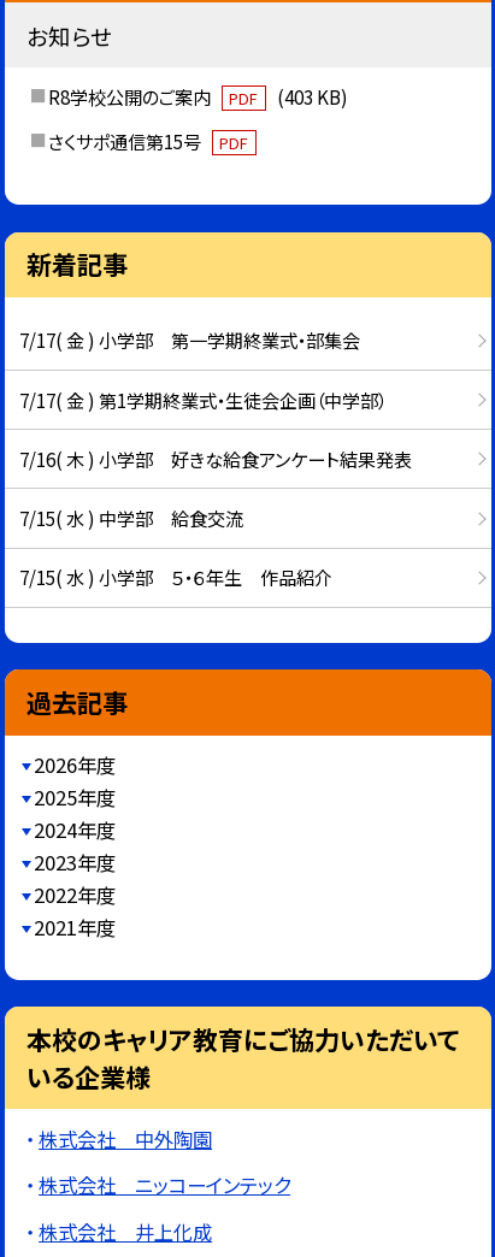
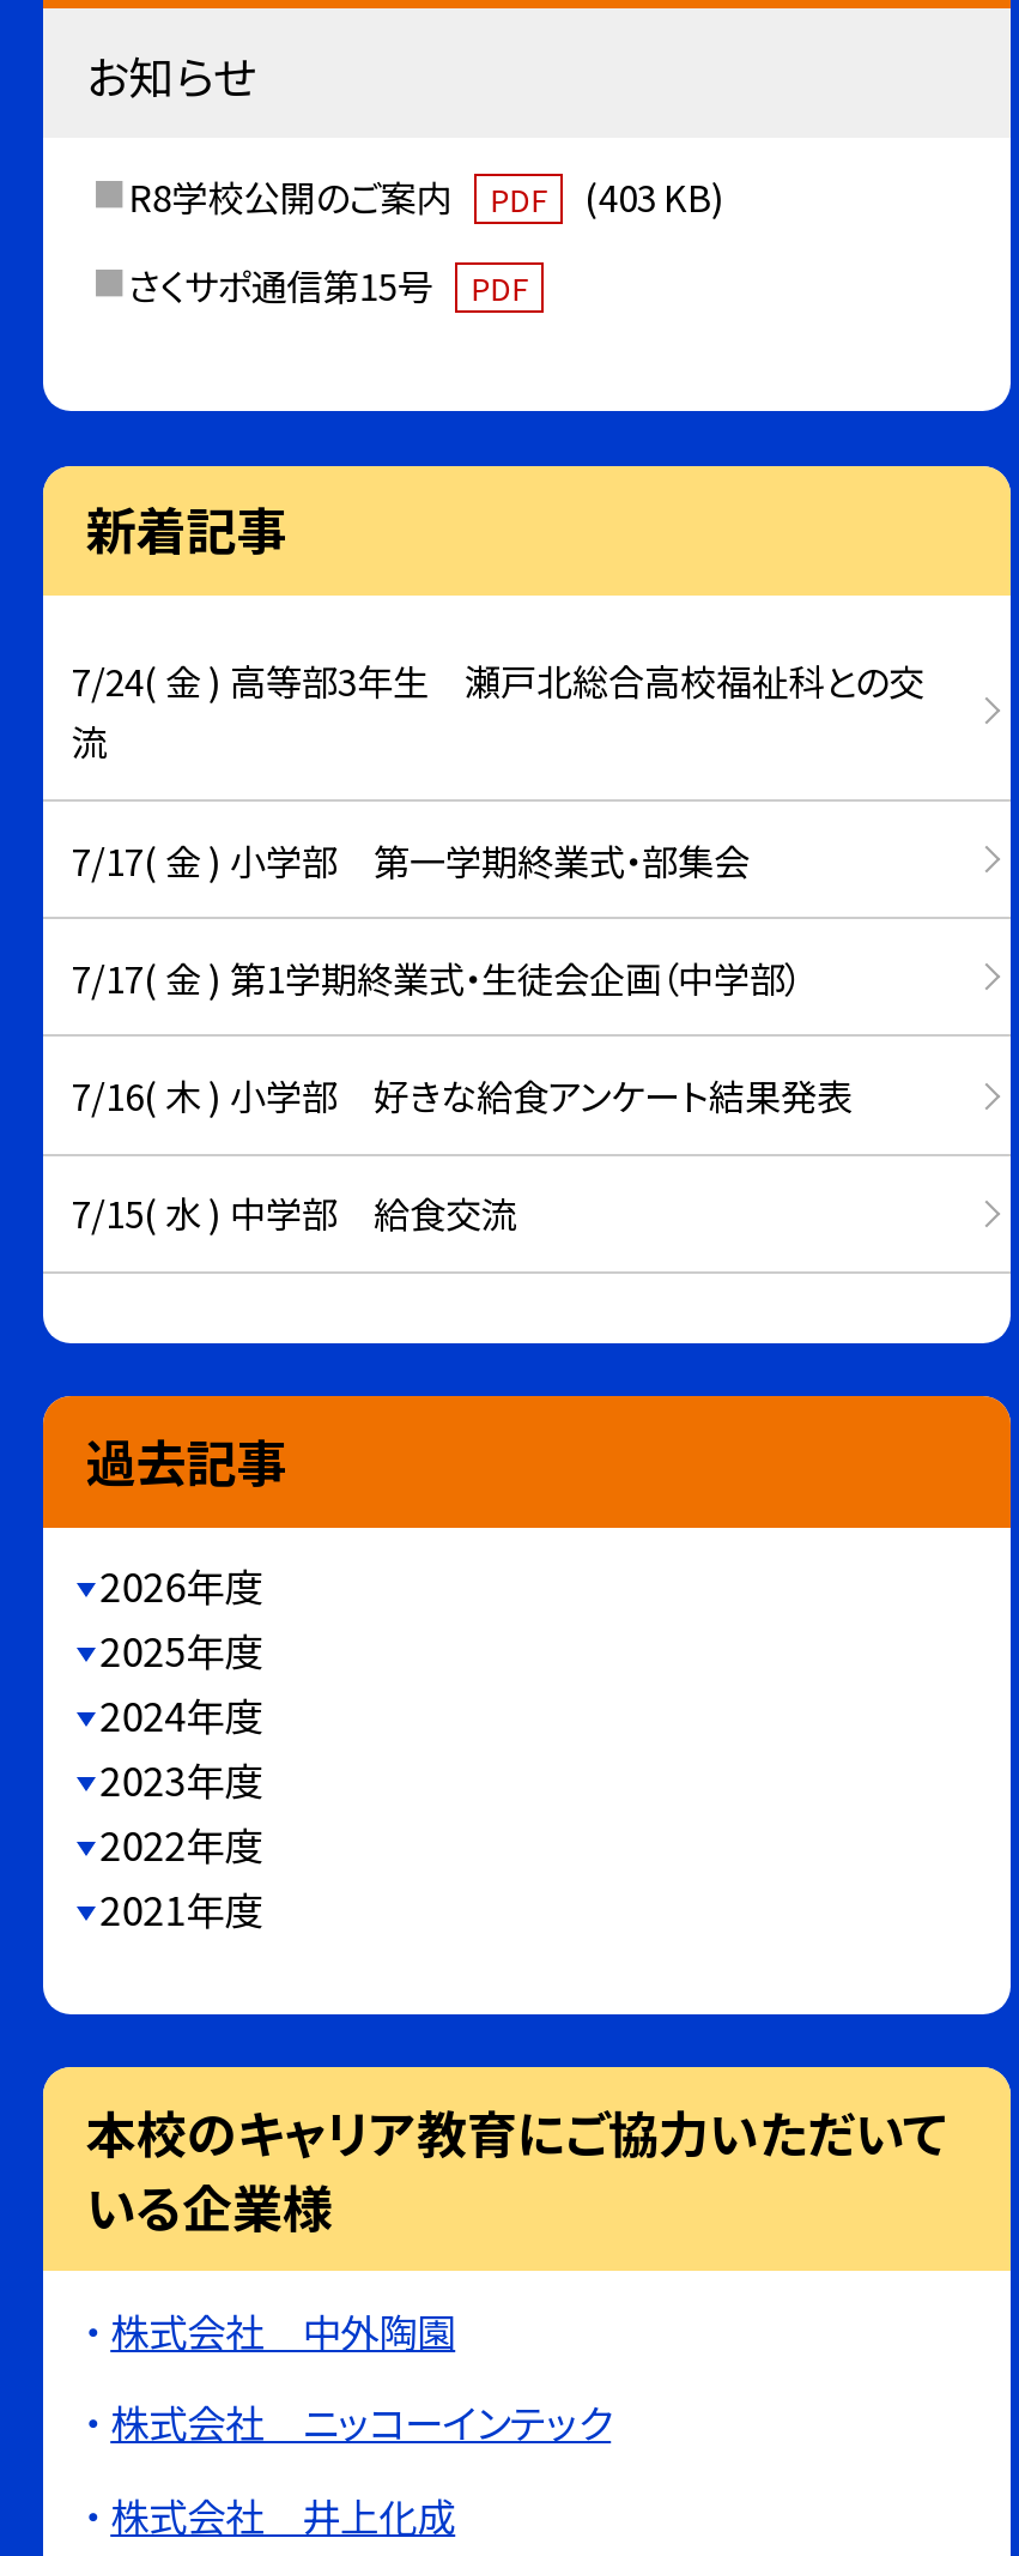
none -> [72,654,924,766] 7/24( 金 ) 高等部3年生 瀬戸北総合高校福祉科との交 | 流
moved [19,327,412,531] -> [72,832,853,1239]: 7/17( 金 ) 小学部 第一学期終業式・部集会 | 7/17( 金 ) 第1学期終業式・生徒会企画（中学部） | 7/16( 木 ) 小学部 好きな給食アンケート結果発表 | 7/15( 水 ) 中学部 給食交流
[19,564,332,590] 7/15( 水 ) 小学部 ５・６年生 作品紹介 -> none

